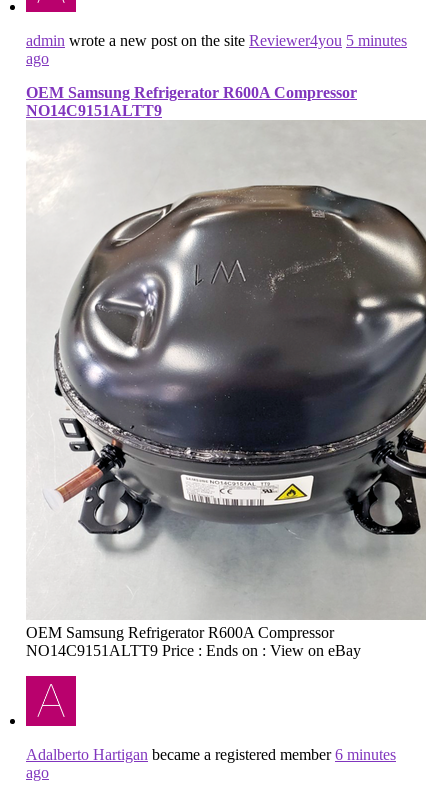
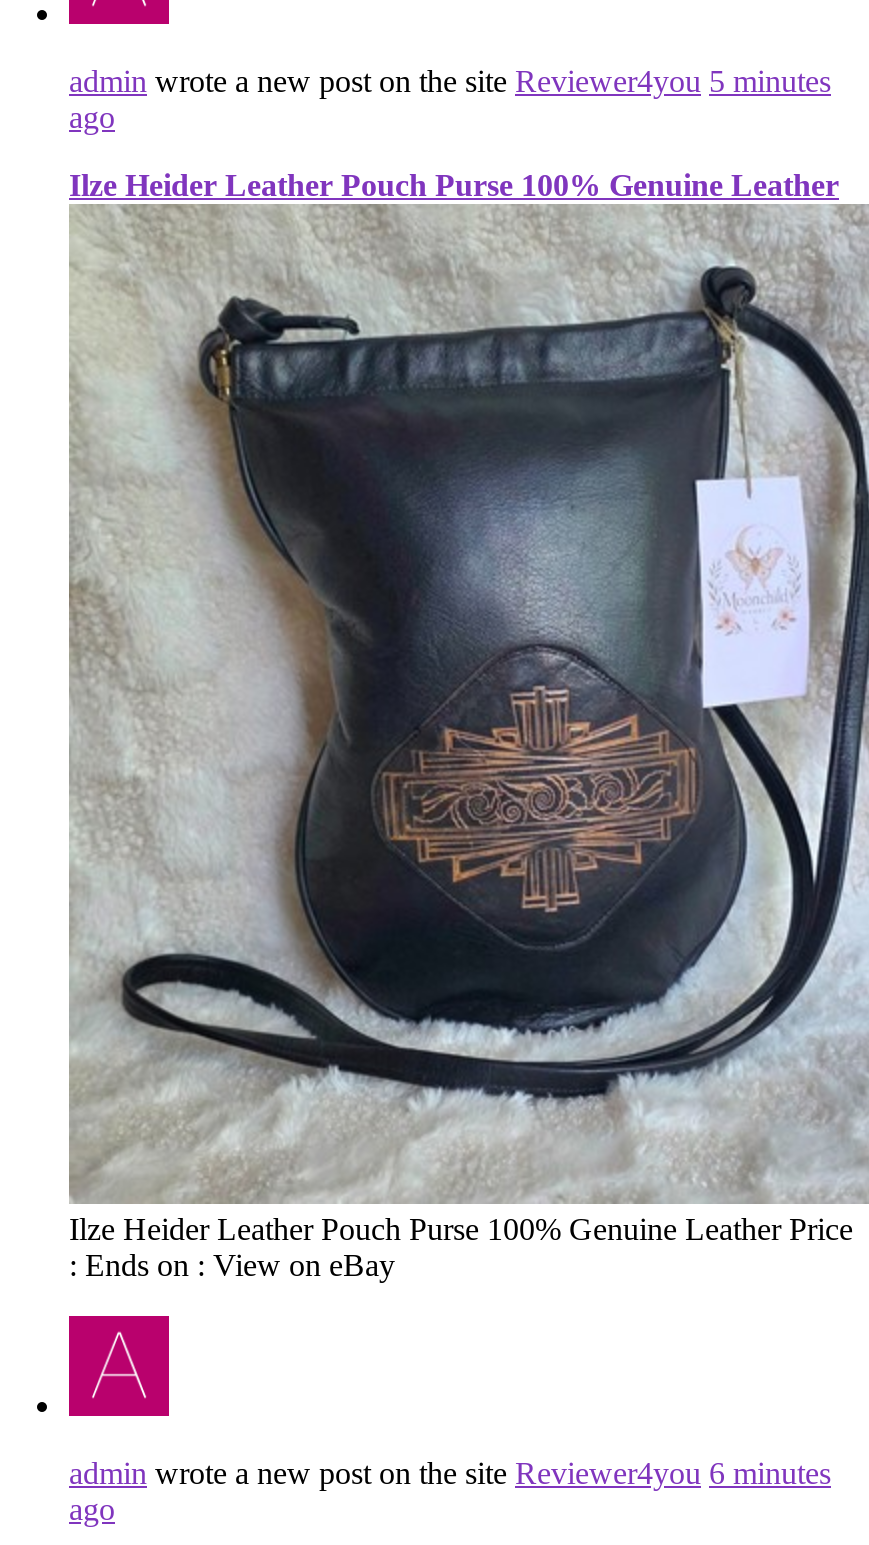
[26,84,357,119] OEM Samsung Refrigerator R600A Compressor | NO14C9151ALTT9 -> [69,168,839,202] Ilze Heider Leather Pouch Purse 100% Genuine Leather
[26,127,423,659] [image] | OEM Samsung Refrigerator R600A Compressor | NO14C9151ALTT9 Price : Ends on : View on eBay -> [69,218,863,1282] [image] | Ilze Heider Leather Pouch Purse 100% Genuine Leather Price | : Ends on : View on eBay
[26,746,396,763] Adalberto Hartigan became a registered member 6 minutes -> [69,1456,831,1490] admin wrote a new post on the site Reviewer4you 6 minutes

